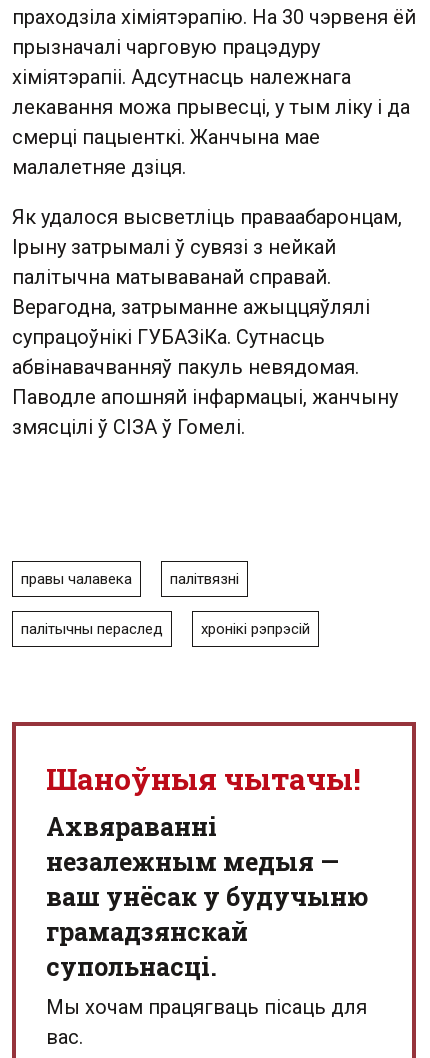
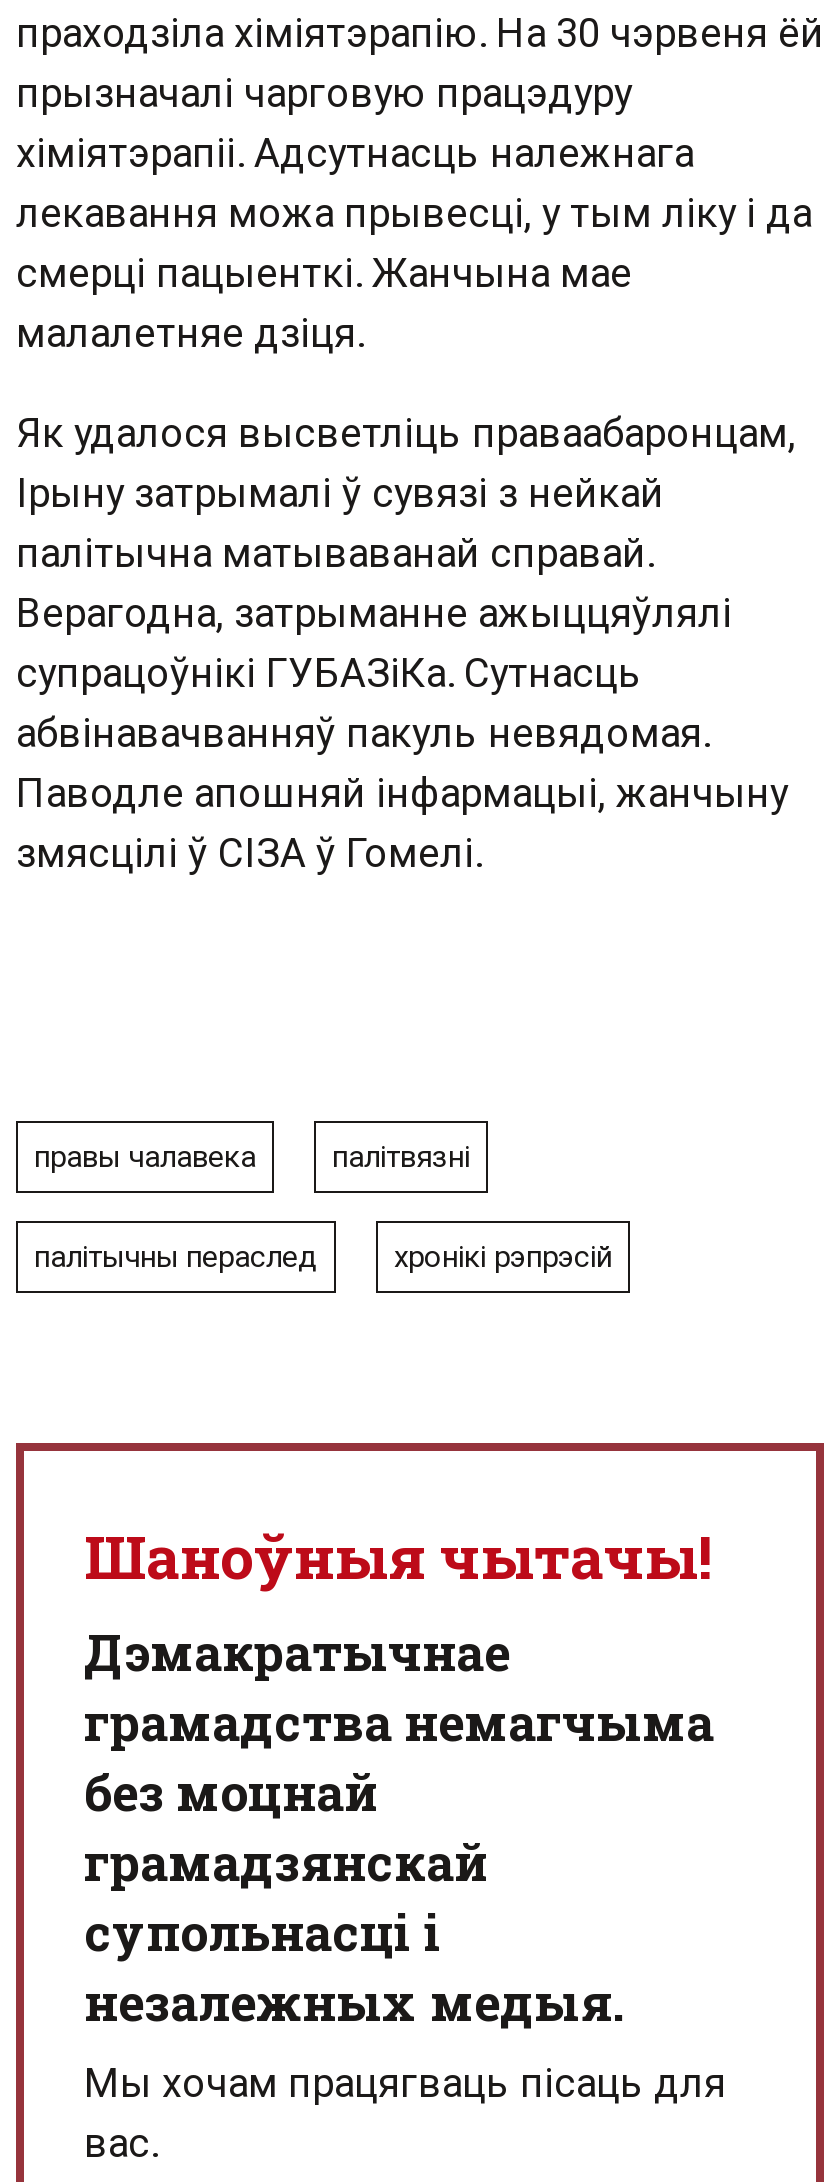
[46,810,368,913] Aхвяраванні | незалежным медыя — | ваш унёсак у будучыню -> [84,1619,714,1825] Дэмакратычнае | грамадства немагчыма | без моцнай
[46,950,217,983] супольнасці. -> [84,1899,626,2035] супольнасці і | незалежных медыя.

